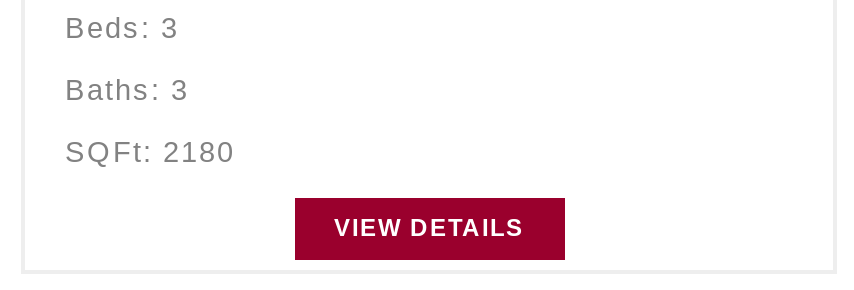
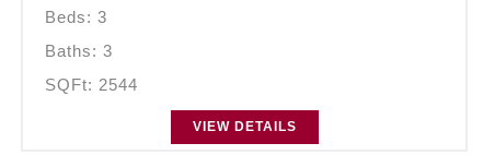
[65,135,235,167] SQFt: 2180 -> [45,77,138,94] SQFt: 2544

